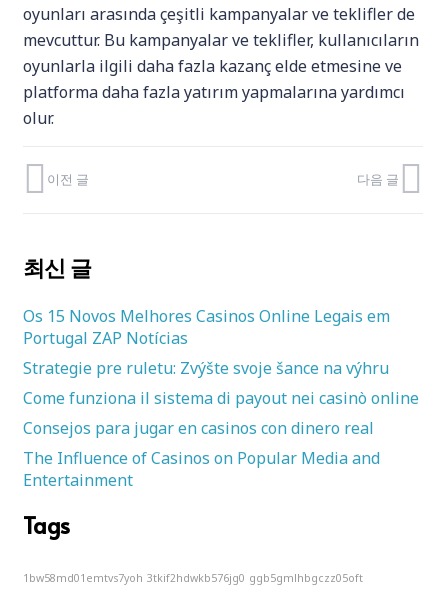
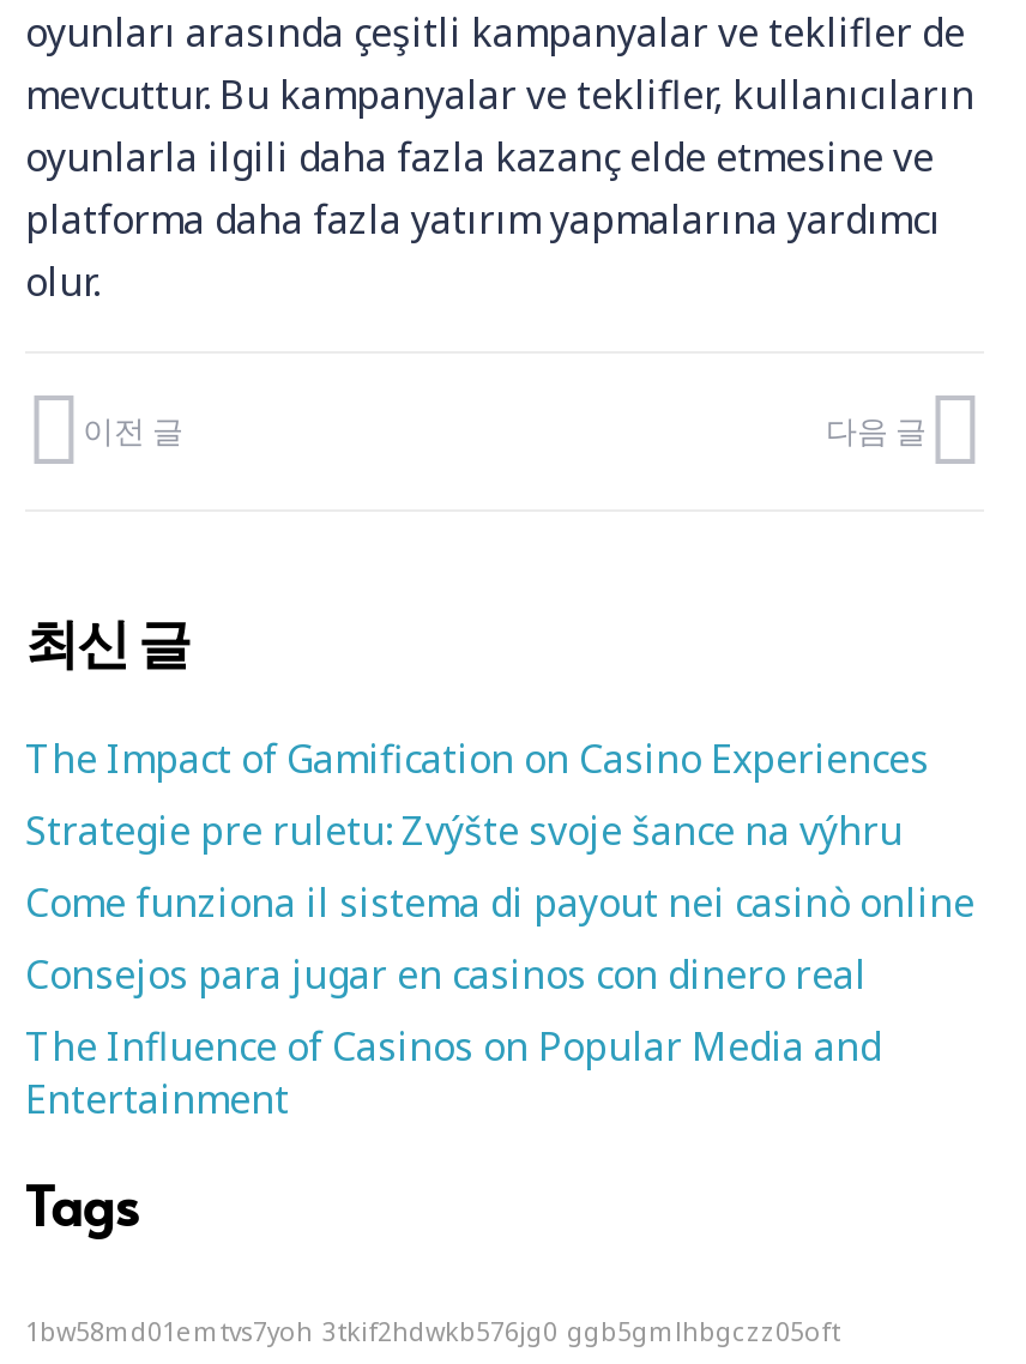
[23,305,390,349] Os 15 Novos Melhores Casinos Online Legais em | Portugal ZAP Notícias -> [25,732,929,784] The Impact of Gamification on Casino Experiences

